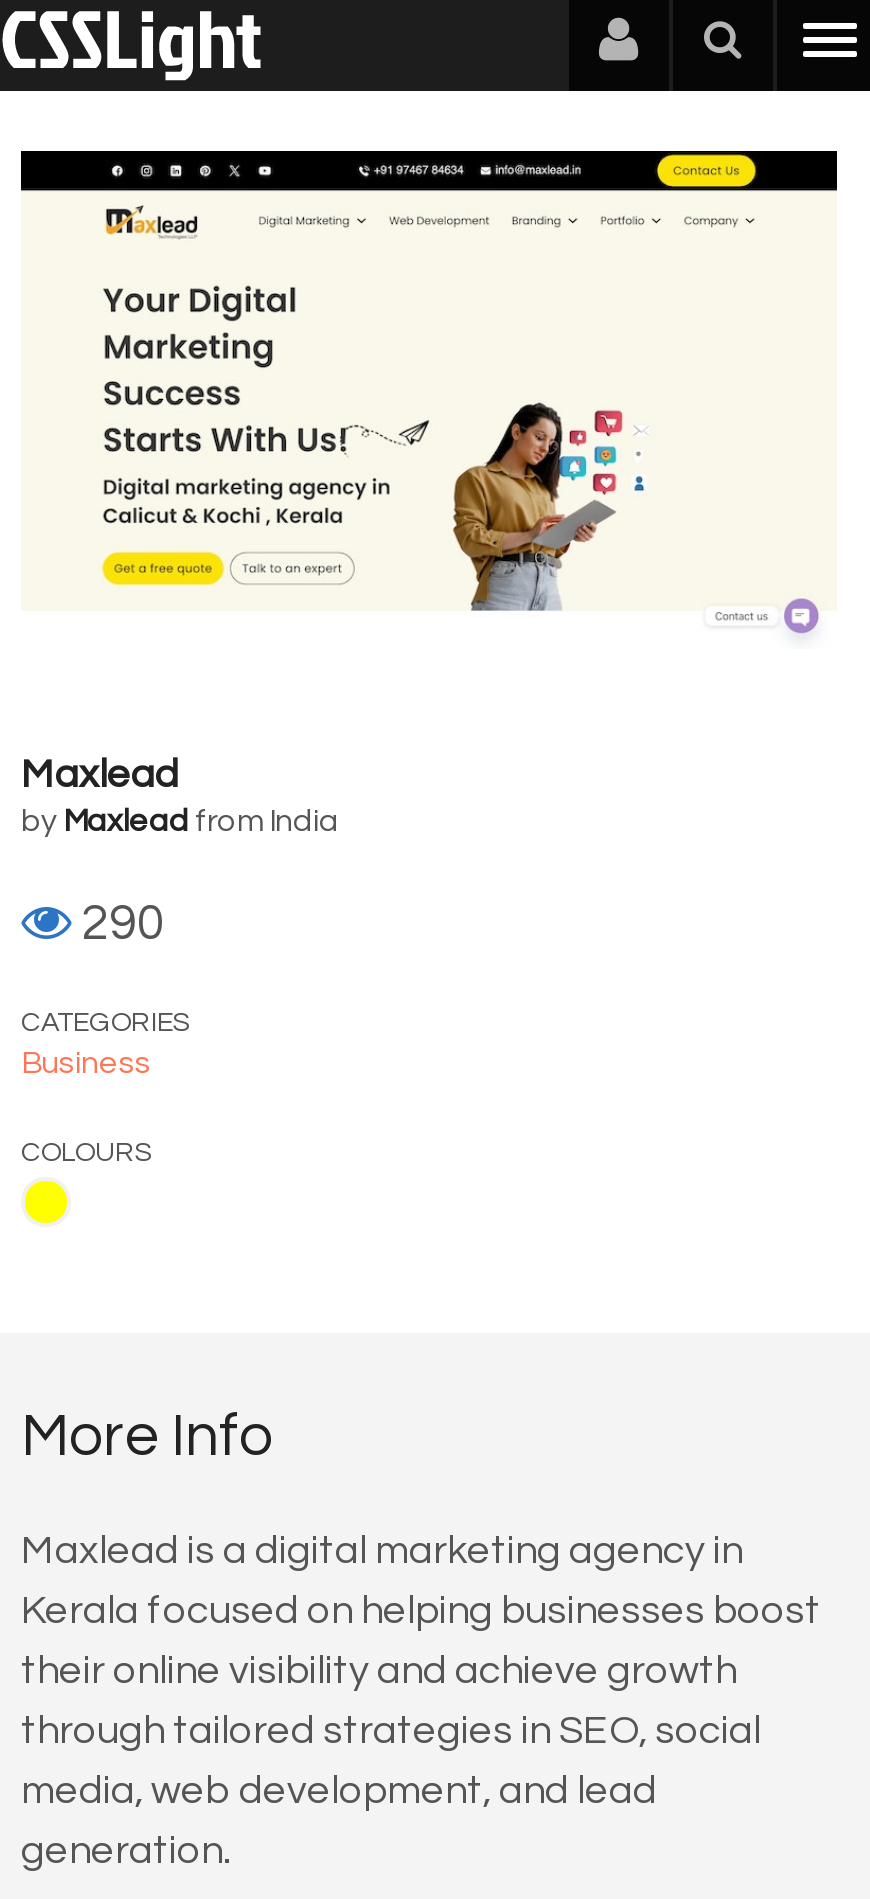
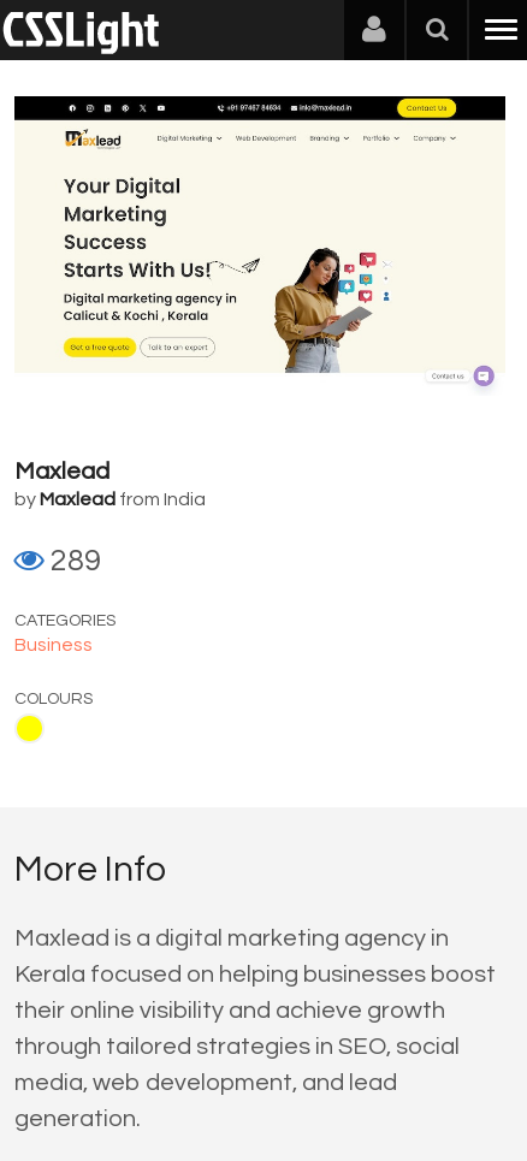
[71,897,165,949] 290 -> [45,545,101,576] 289

